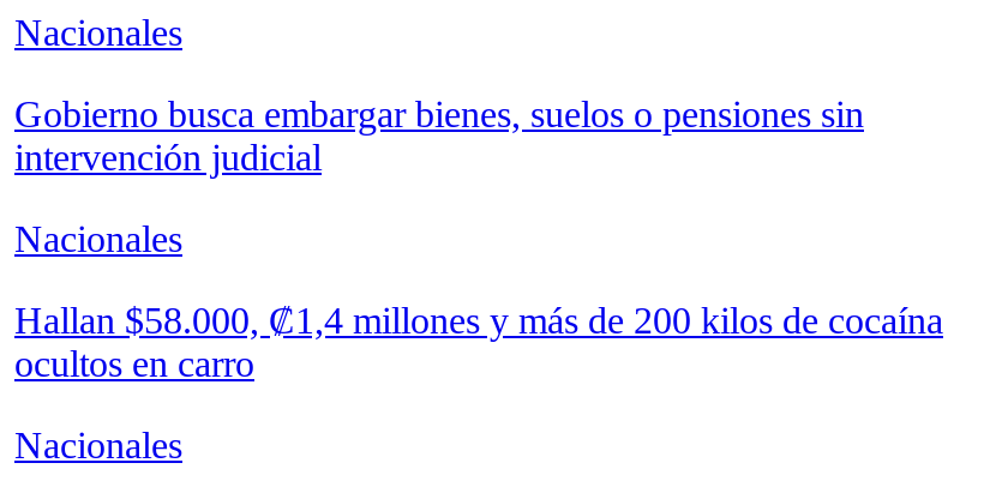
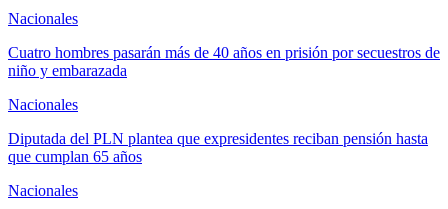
[14,94,864,178] Gobierno busca embargar bienes, suelos o pensiones sin | intervención judicial -> [8,44,440,79] Cuatro hombres pasarán más de 40 años en prisión por secuestros de | niño y embarazada
[14,300,943,384] Hallan $58.000, ₡1,4 millones y más de 200 kilos de cocaína | ocultos en carro -> [8,130,428,165] Diputada del PLN plantea que expresidentes reciban pensión hasta | que cumplan 65 años

